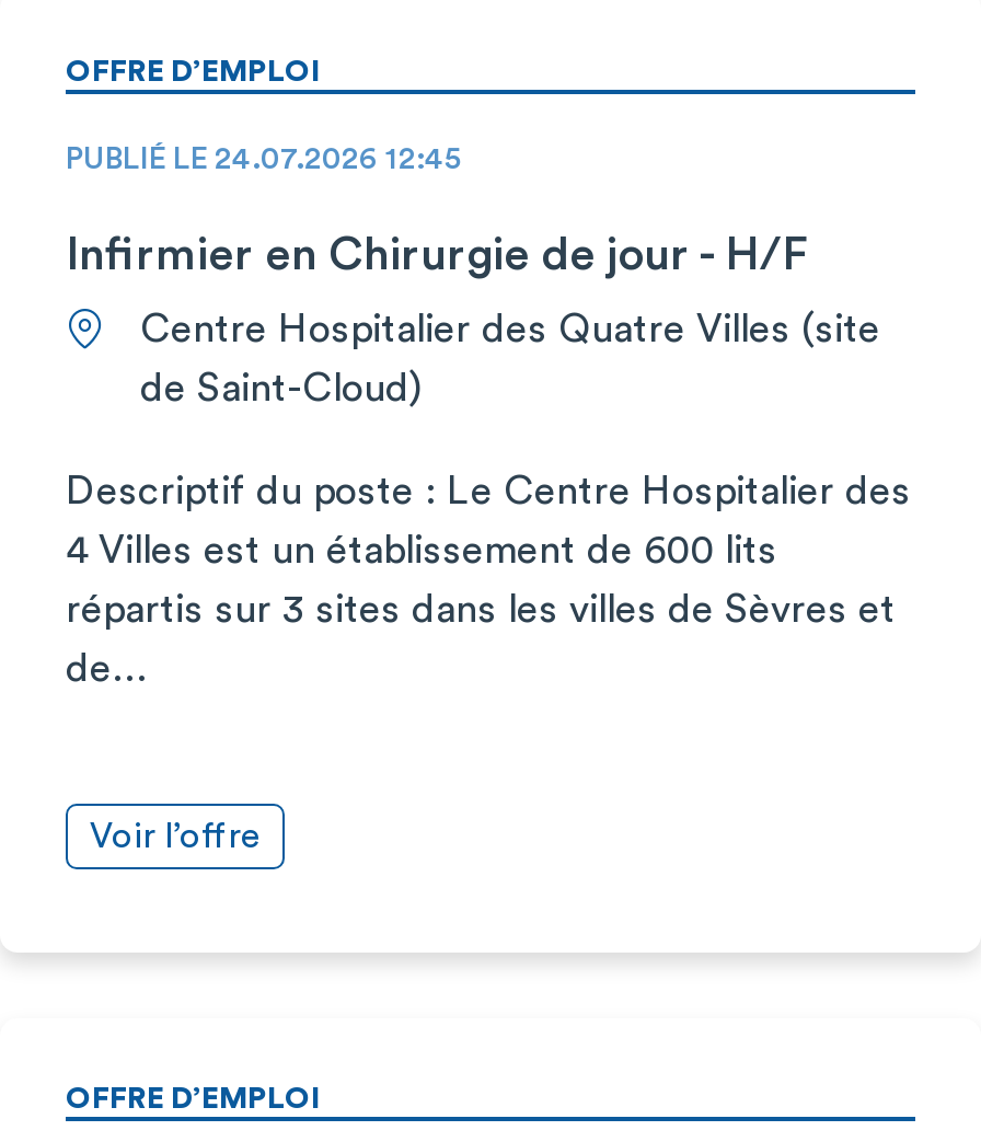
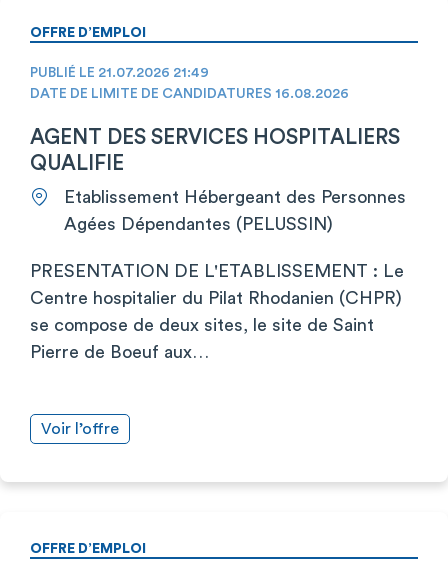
[66,144,911,687] PUBLIÉ LE 24.07.2026 12:45 | Infirmier en Chirurgie de jour - H/F | Centre Hospitalier des Quatre Villes (site | de Saint-Cloud) | Descriptif du poste : Le Centre Hospitalier des | 4 Villes est un établissement de 600 lits | répartis sur 3 sites dans les villes de Sèvres et | de… -> [30,66,406,361] PUBLIÉ LE 21.07.2026 21:49 | DATE DE LIMITE DE CANDIDATURES 16.08.2026 | AGENT DES SERVICES HOSPITALIERS | QUALIFIE | Etablissement Hébergeant des Personnes | Agées Dépendantes (PELUSSIN) | PRESENTATION DE L'ETABLISSEMENT : Le | Centre hospitalier du Pilat Rhodanien (CHPR) | se compose de deux sites, le site de Saint | Pierre de Boeuf aux…

